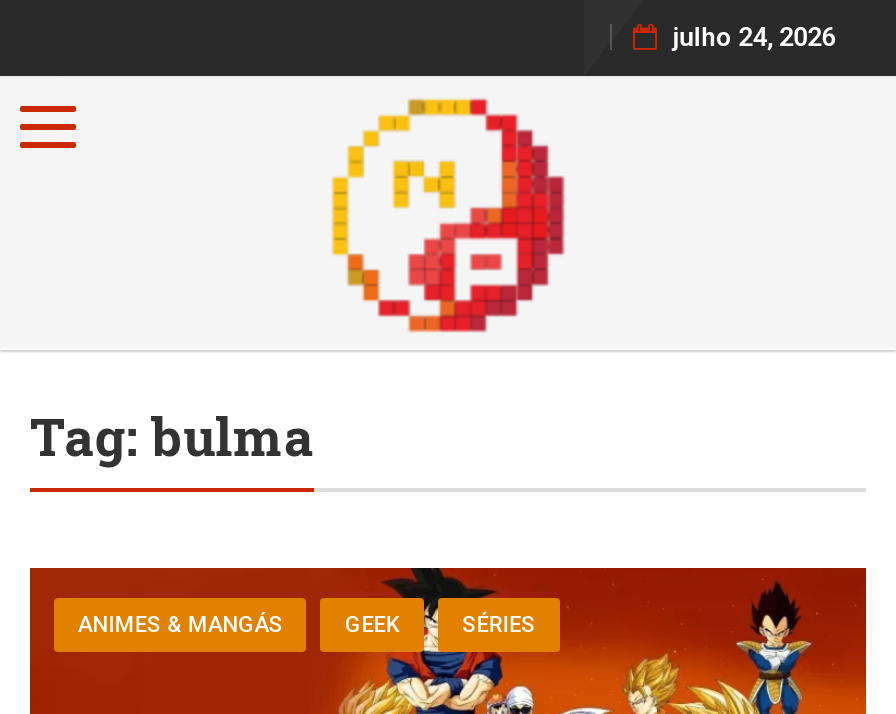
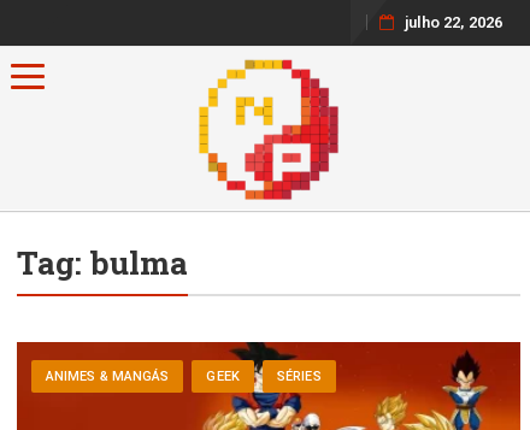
[673,22,836,52] julho 24, 2026 -> [404,13,502,31] julho 22, 2026

